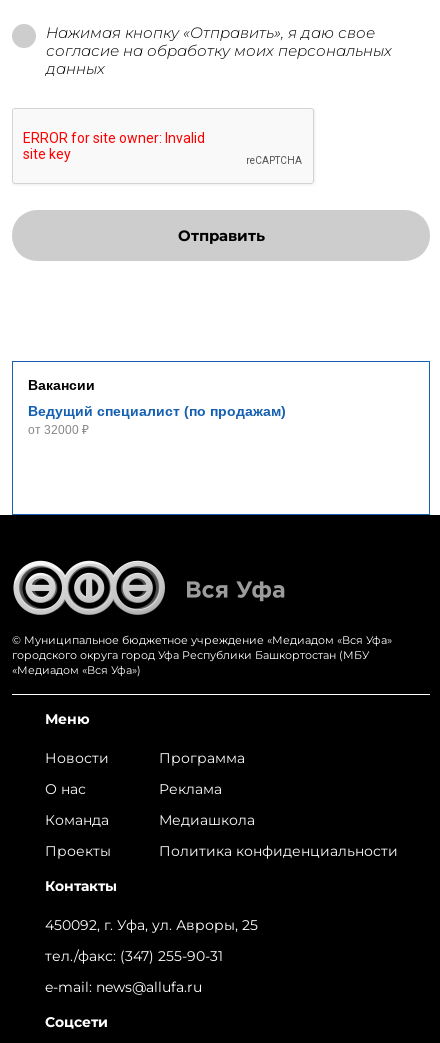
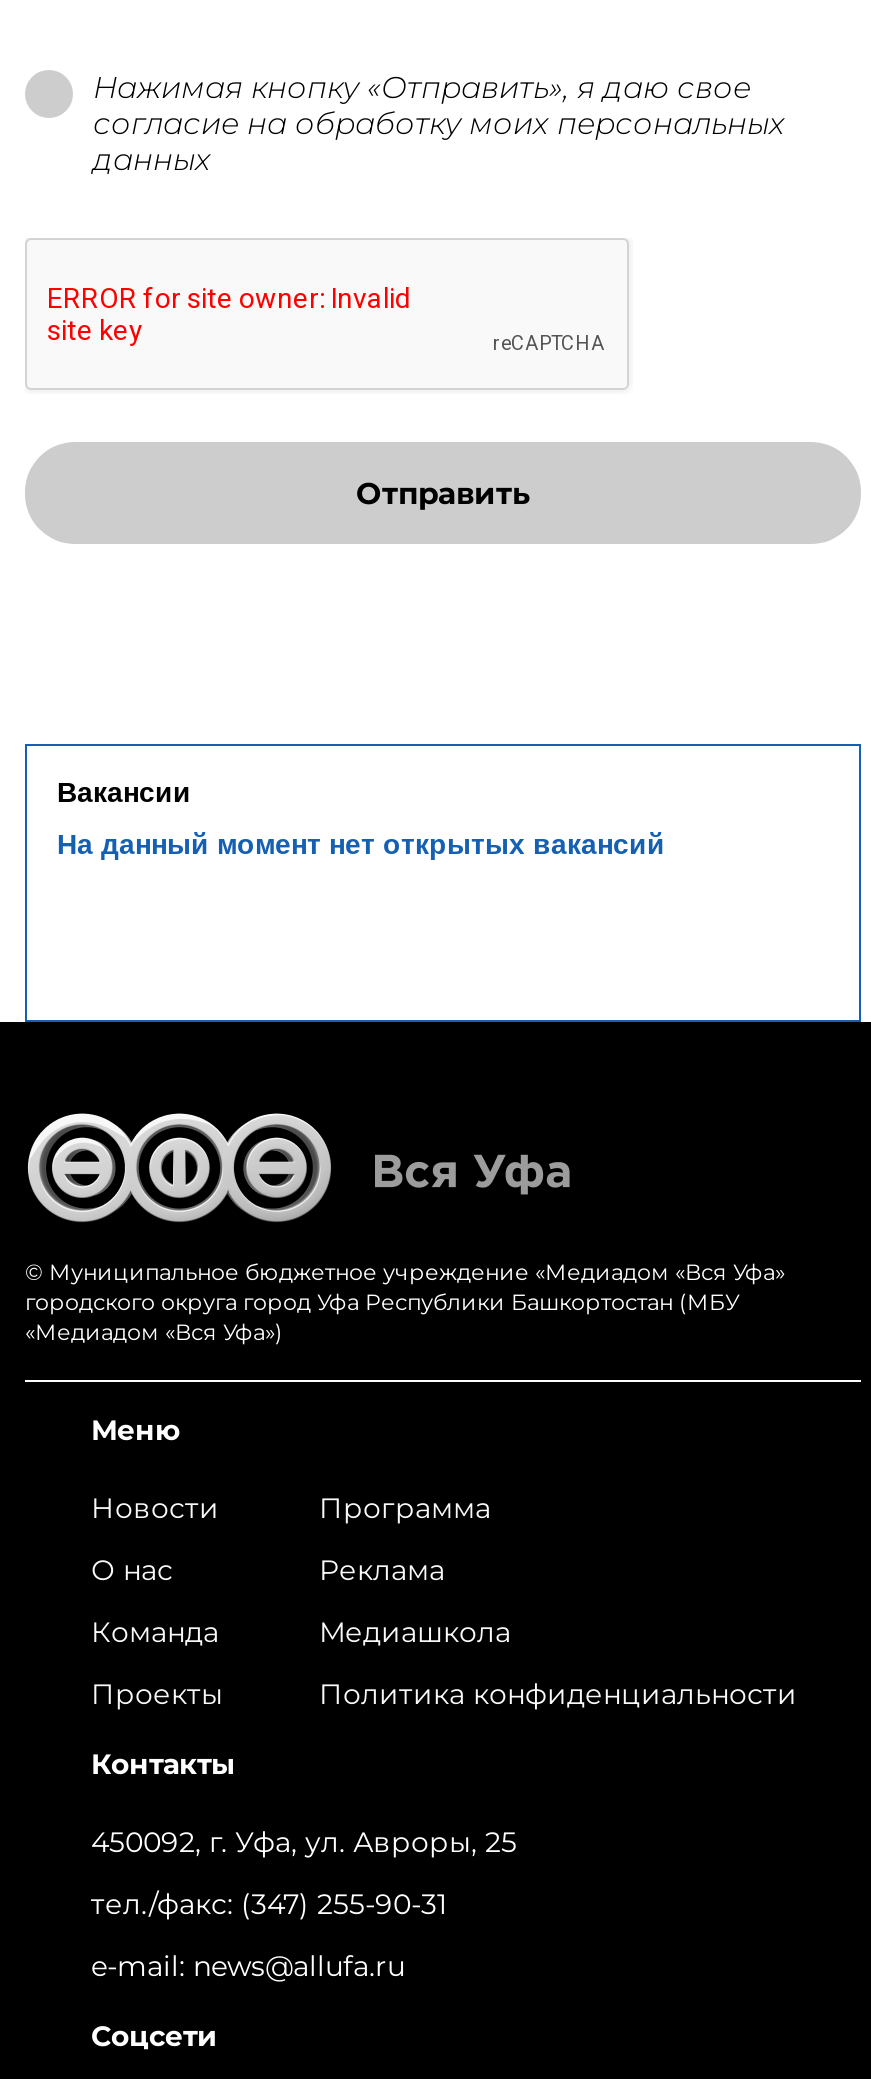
[28,403,286,437] Ведущий специалист (по продажам) | от 32000 ₽ -> [57,828,665,860] На данный момент нет открытых вакансий

